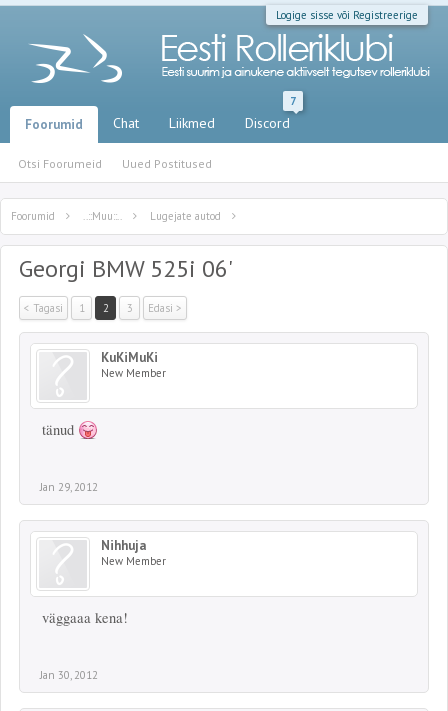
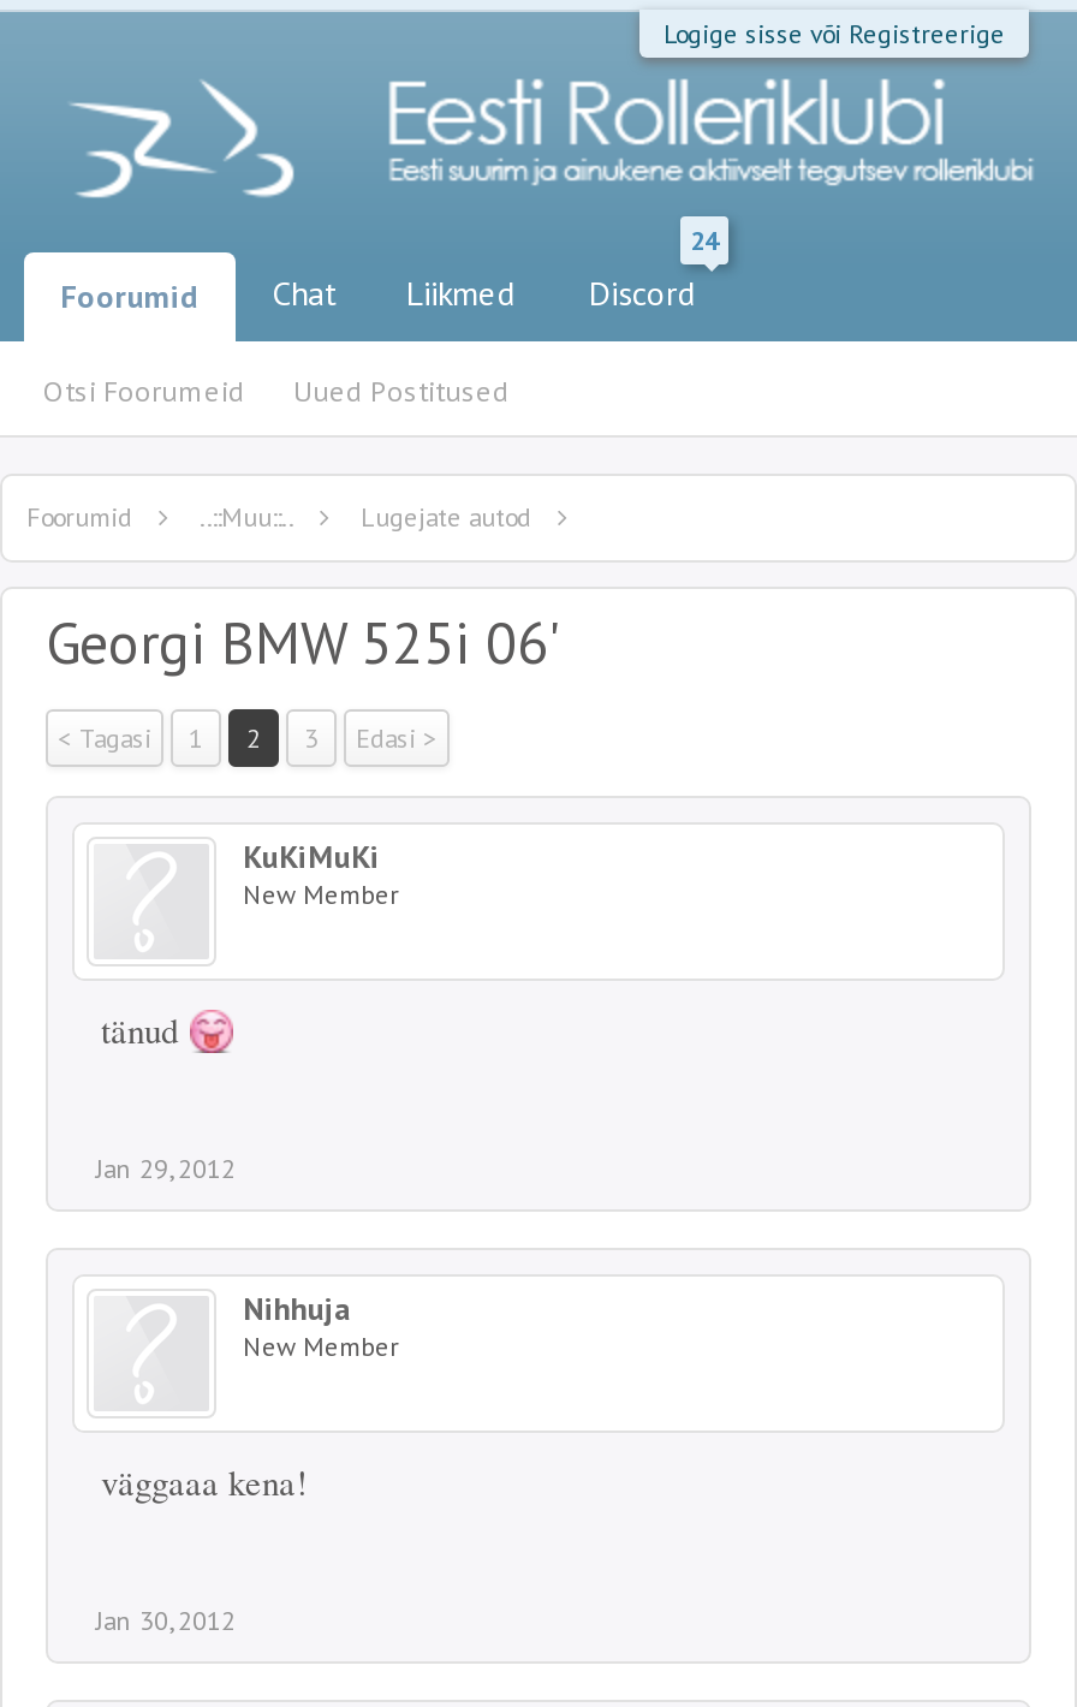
[290,94,296,108] 7 -> [690,224,719,257] 24

